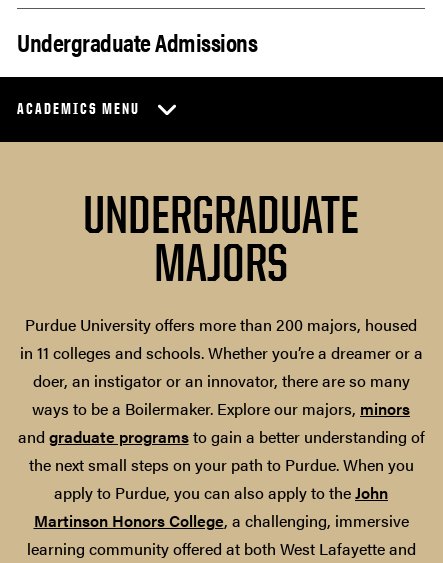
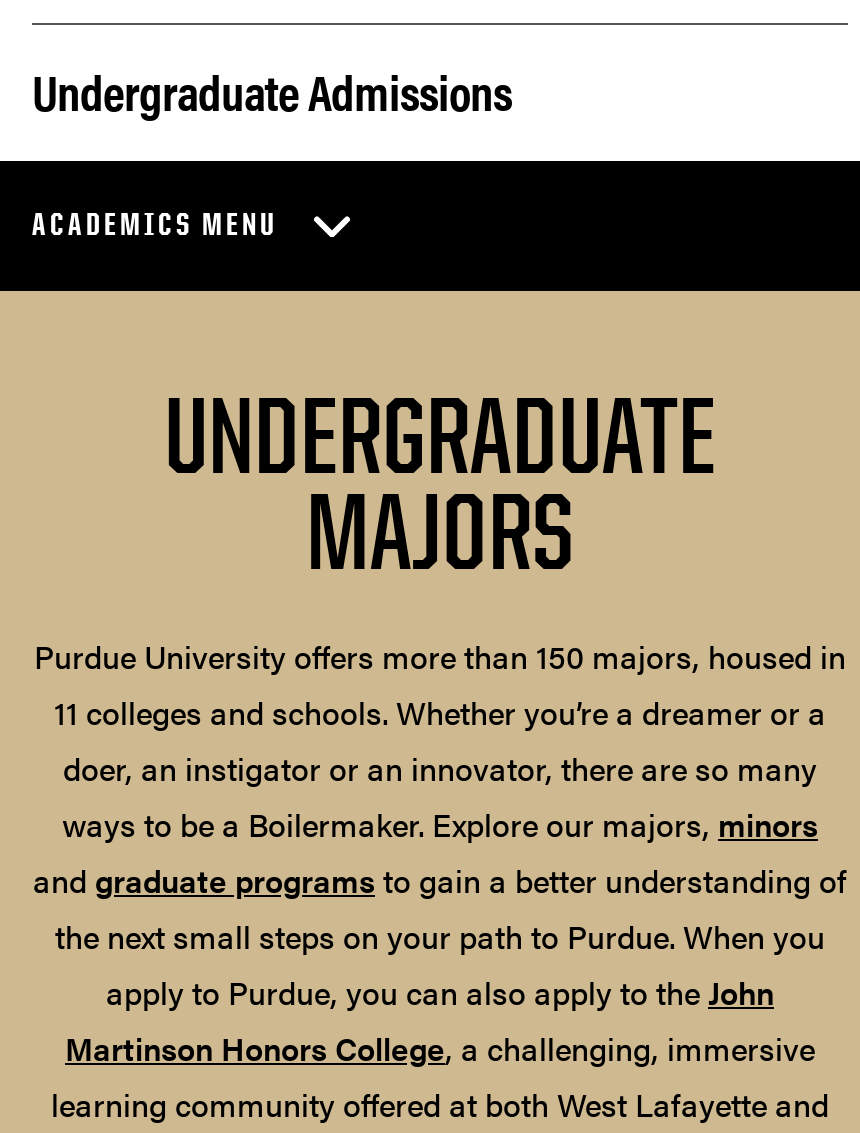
[19,313,422,364] Purdue University offers more than 200 majors, housed | in 11 colleges and schools. Whether you’re a dreamer or a -> [34,633,846,735] Purdue University offers more than 150 majors, housed in | 11 colleges and schools. Whether you’re a dreamer or a

